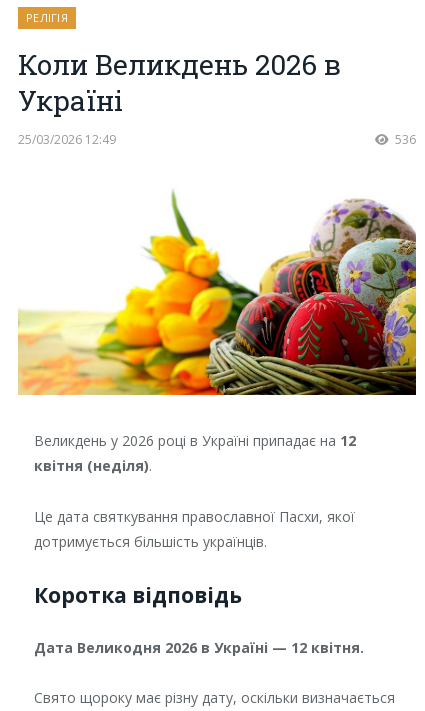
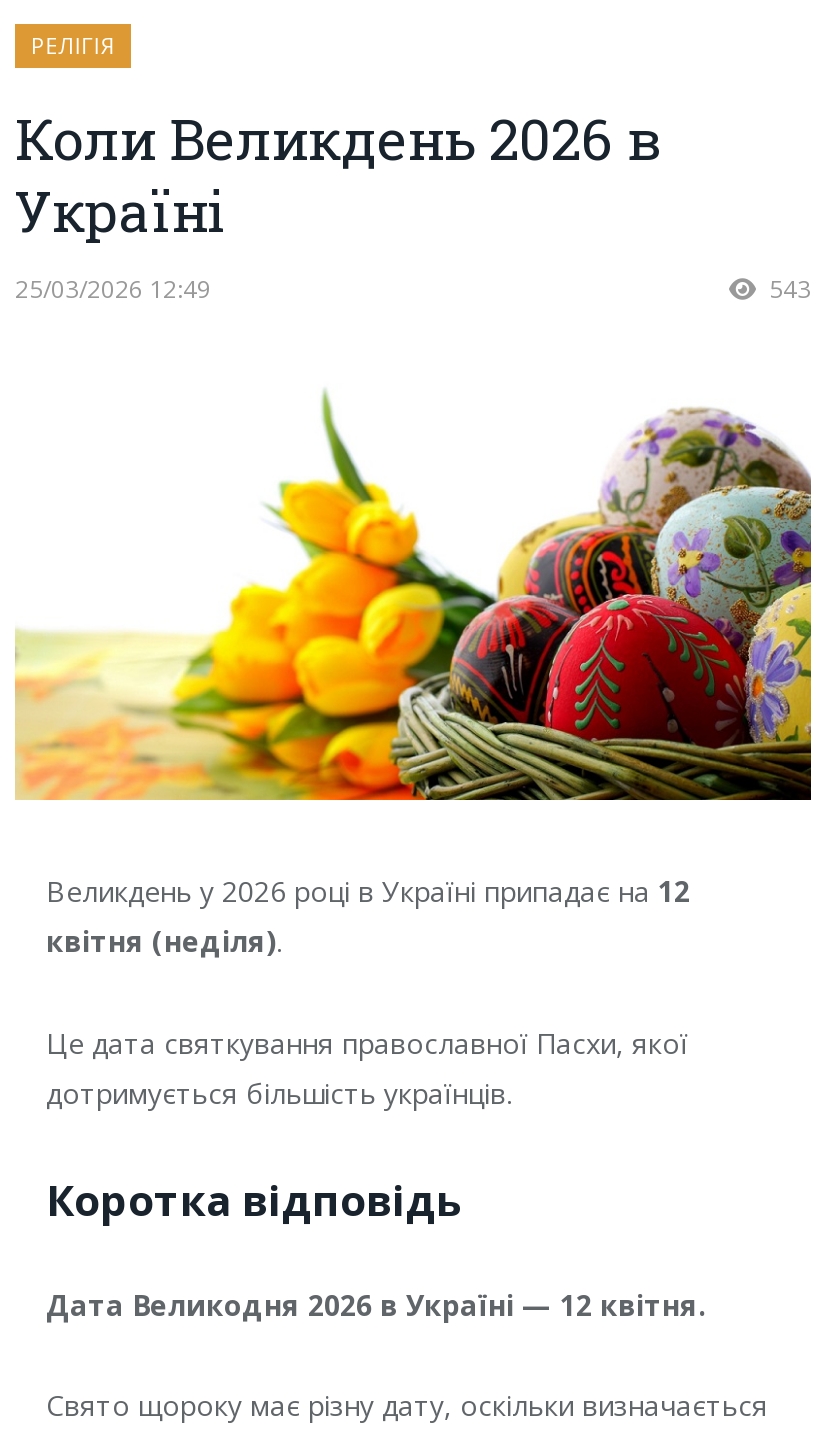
[389,131,416,148] 536 -> [757,272,811,306] 543

